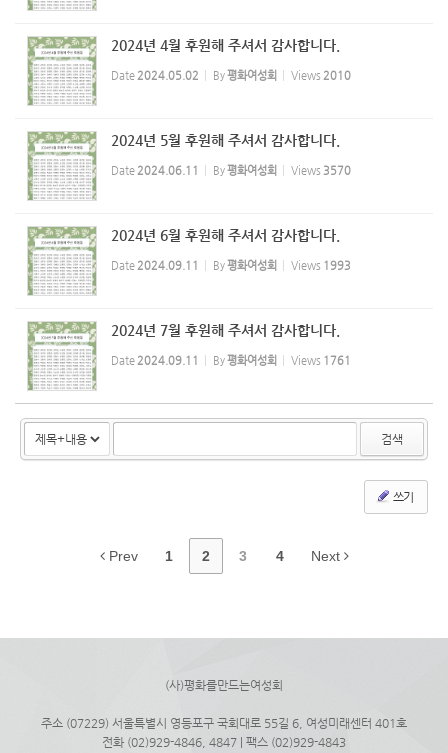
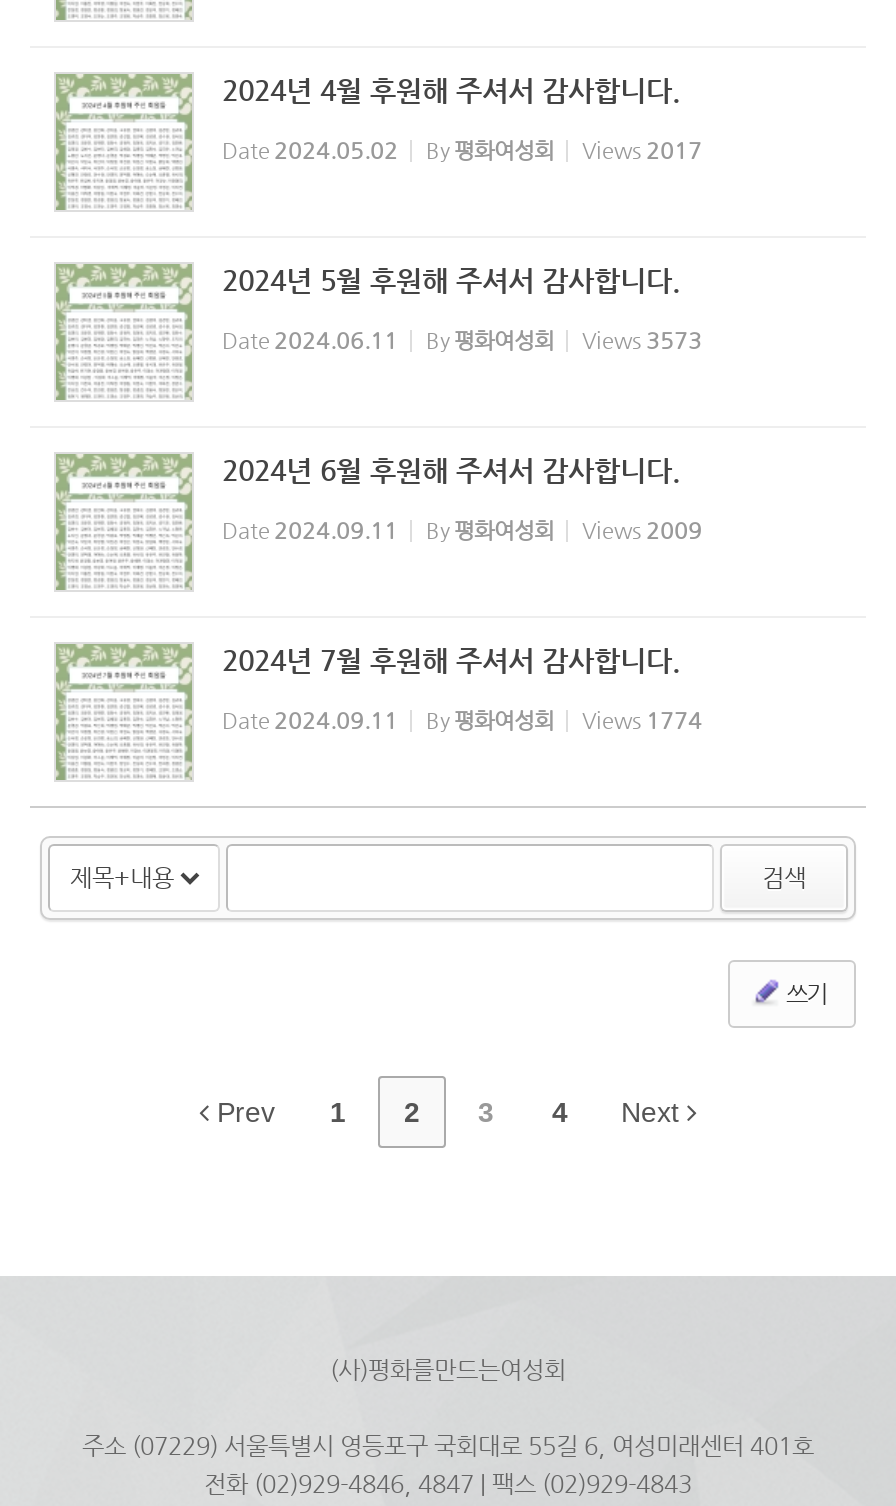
[291,69,351,82] Views 2010 -> [582,139,702,165] Views 2017
[291,164,351,177] Views 3570 -> [582,329,702,355] Views 3573
[291,259,351,272] Views 1993 -> [582,519,702,545] Views 2009
[291,354,351,367] Views 1761 -> [582,709,702,735] Views 1774

